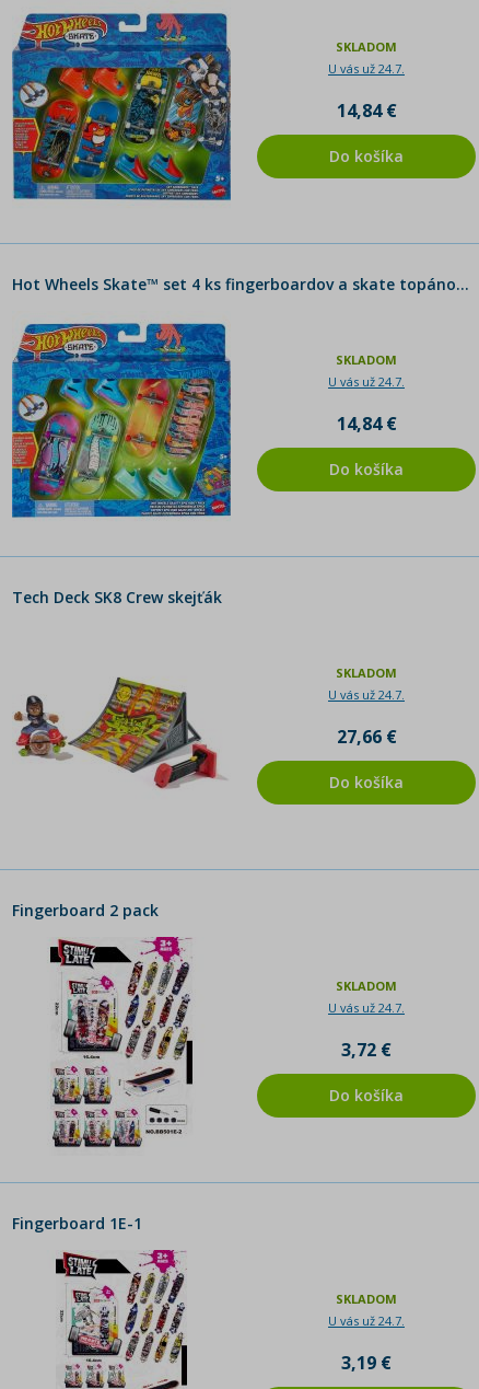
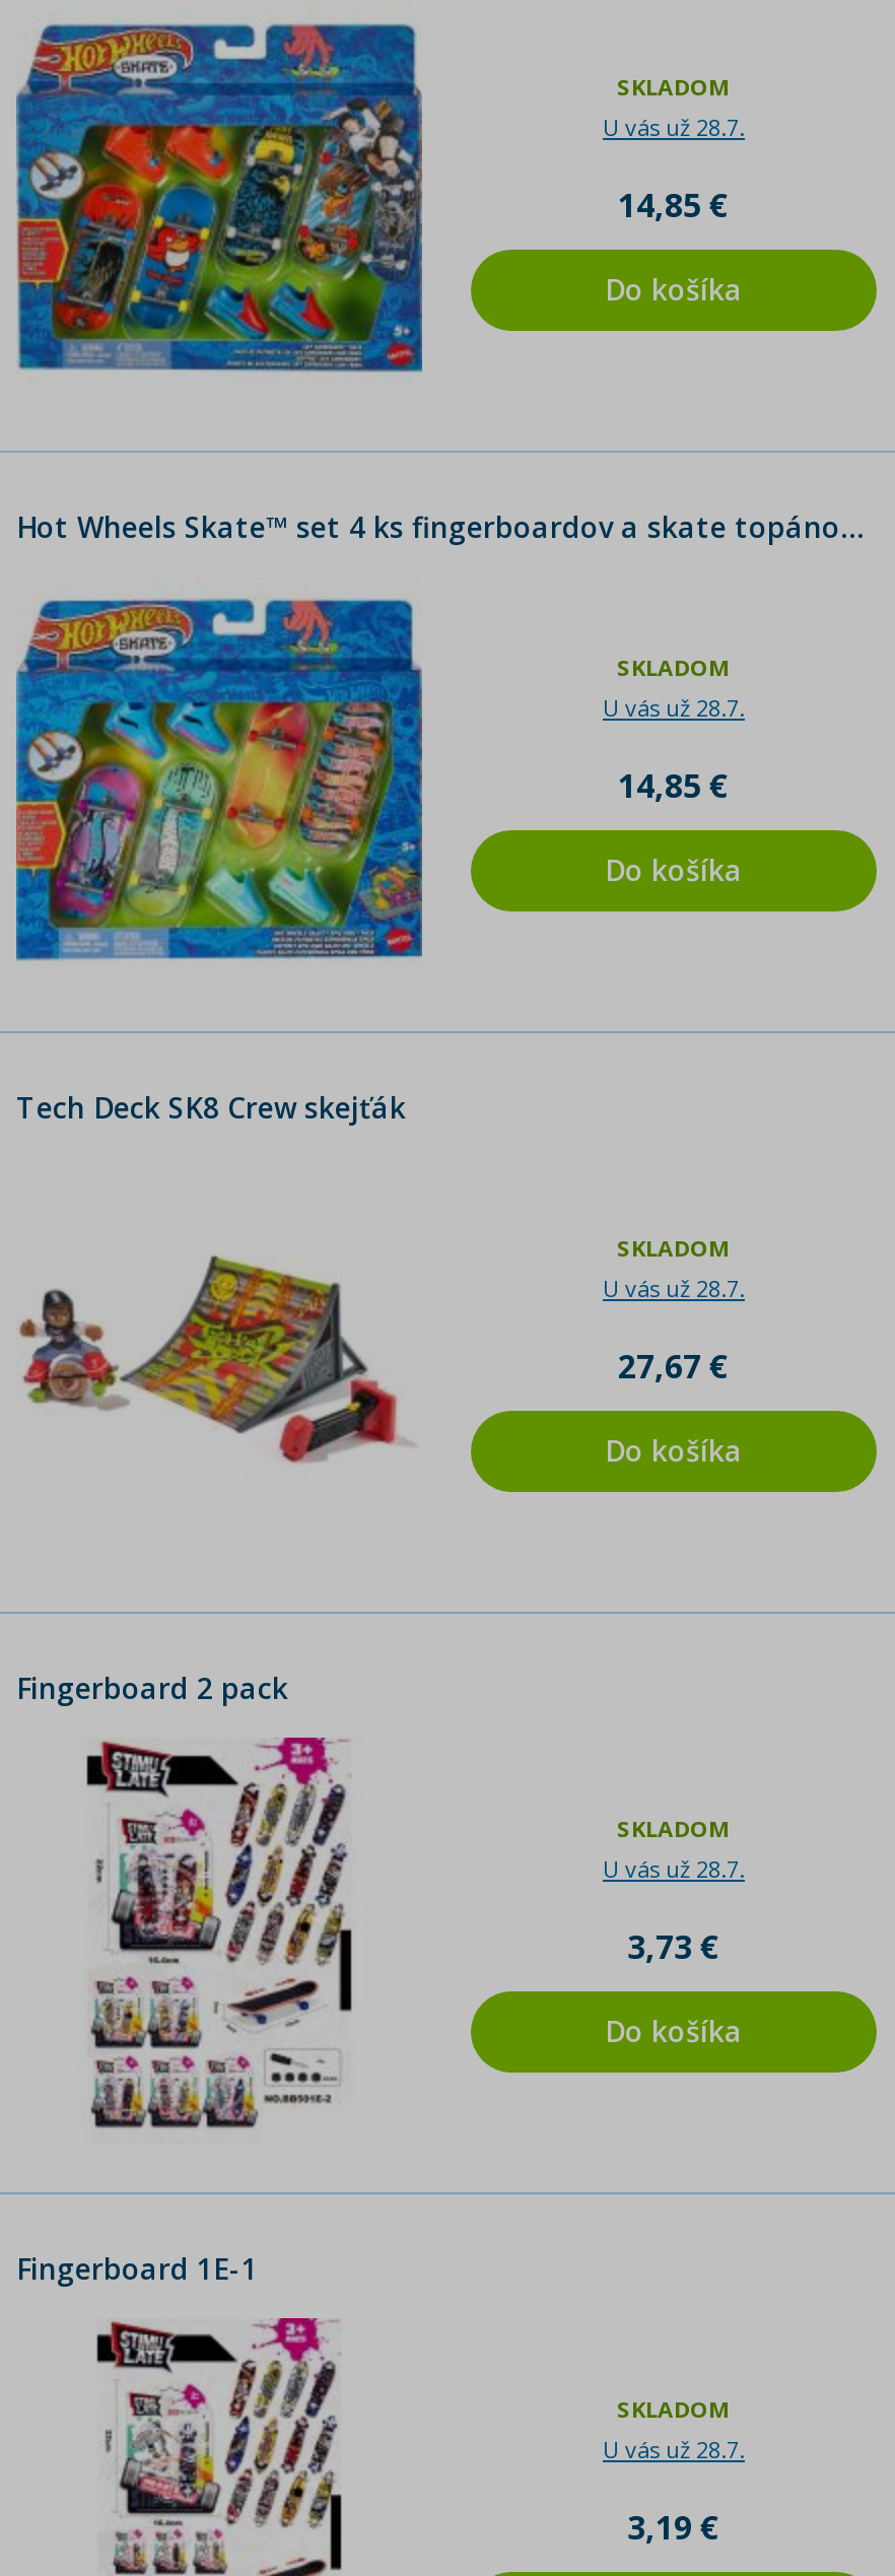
[328,60,405,77] U vás už 24.7. -> [603,112,745,142] U vás už 28.7.
[336,99,396,123] 14,84 € -> [618,183,730,227] 14,85 €
[328,373,405,390] U vás už 24.7. -> [603,692,745,723] U vás už 28.7.
[336,412,396,436] 14,84 € -> [618,763,730,808] 14,85 €
[328,686,405,703] U vás už 24.7. -> [603,1273,745,1303] U vás už 28.7.
[336,725,396,749] 27,66 € -> [618,1344,730,1388] 27,67 €
[328,999,405,1016] U vás už 24.7. -> [603,1853,745,1884] U vás už 28.7.
[341,1038,392,1062] 3,72 € -> [627,1924,720,1969] 3,73 €
[328,1312,405,1329] U vás už 24.7. -> [603,2434,745,2464] U vás už 28.7.

